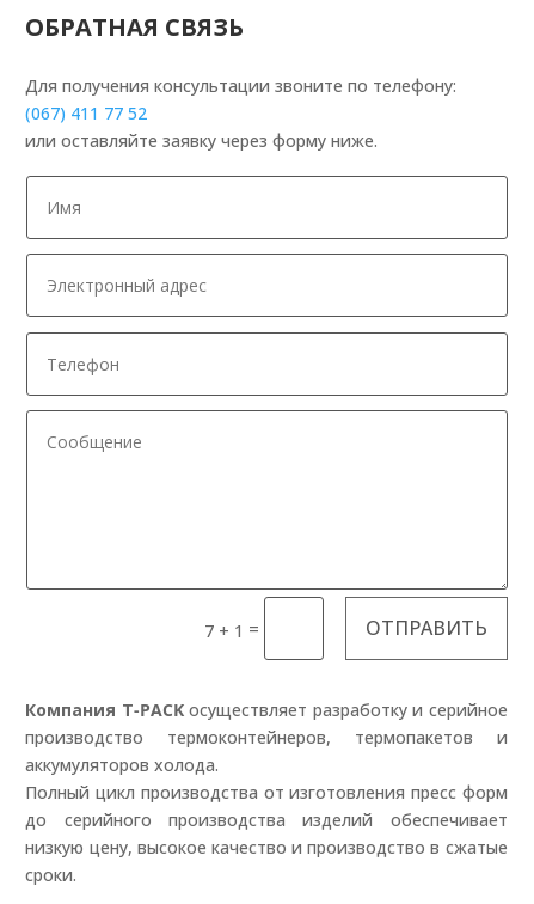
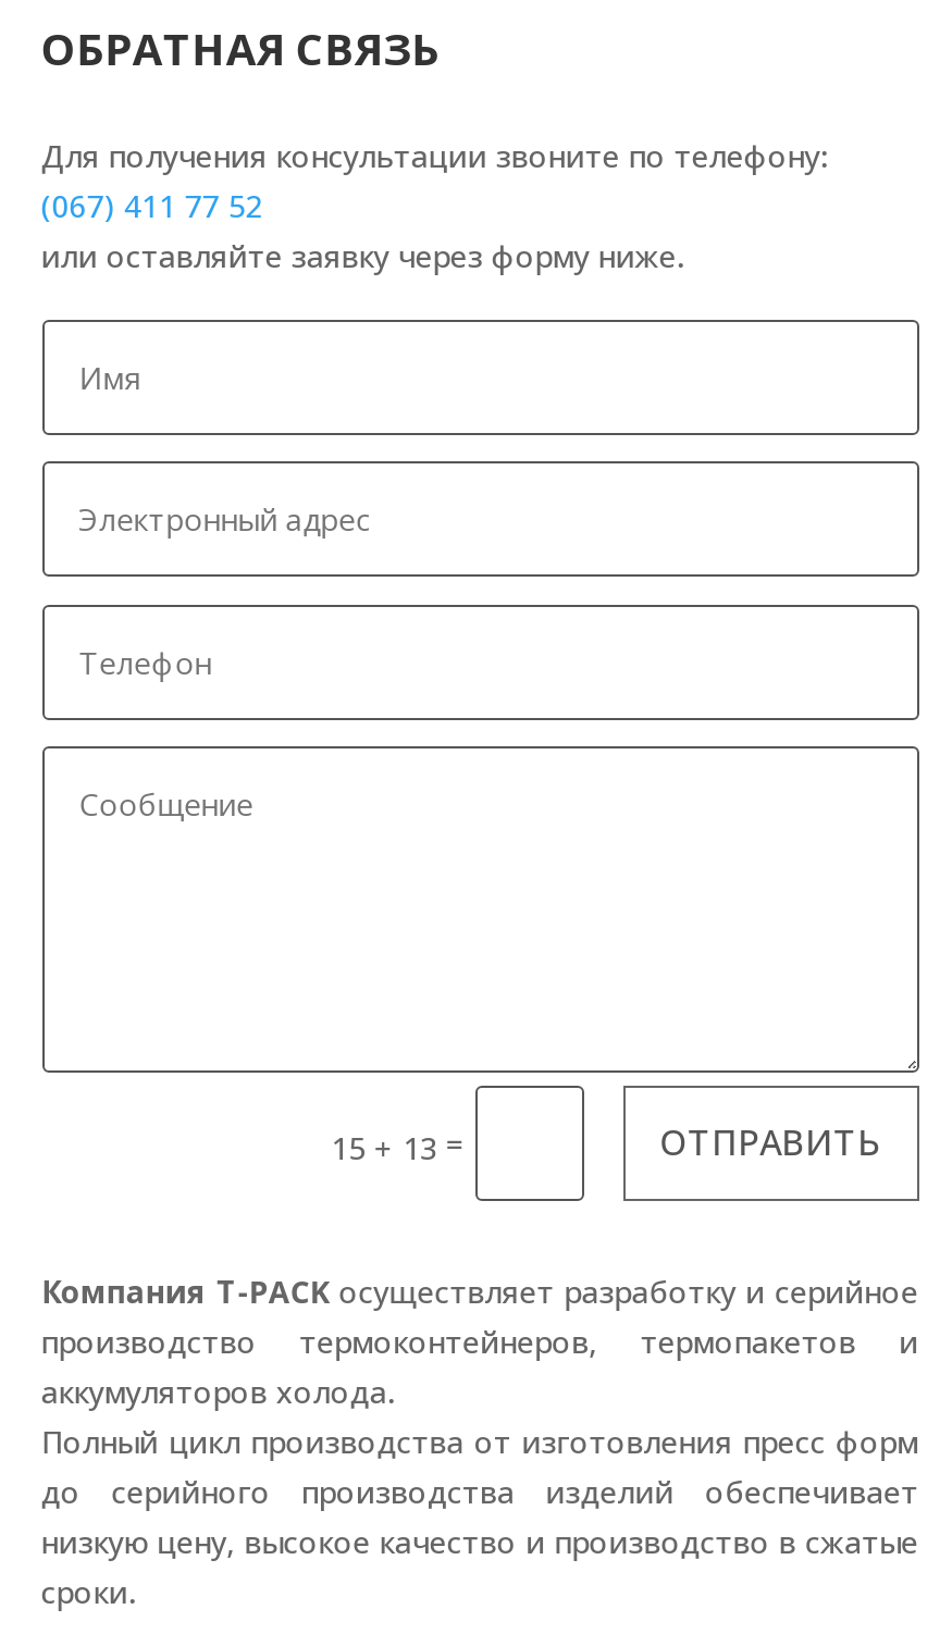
[204,617,264,642] 7 + 1 = -> [331,1124,475,1169] 15 + 13 =

